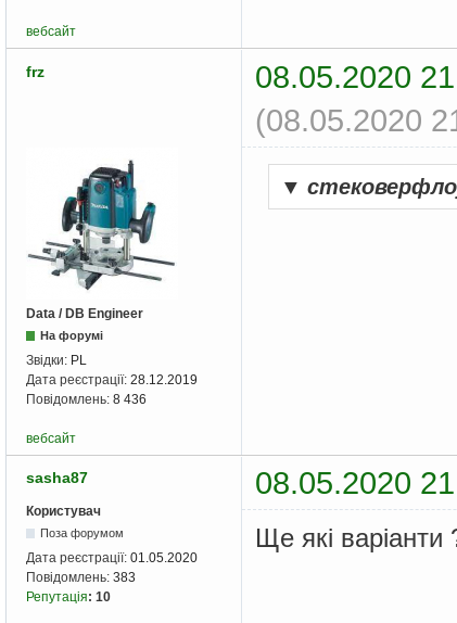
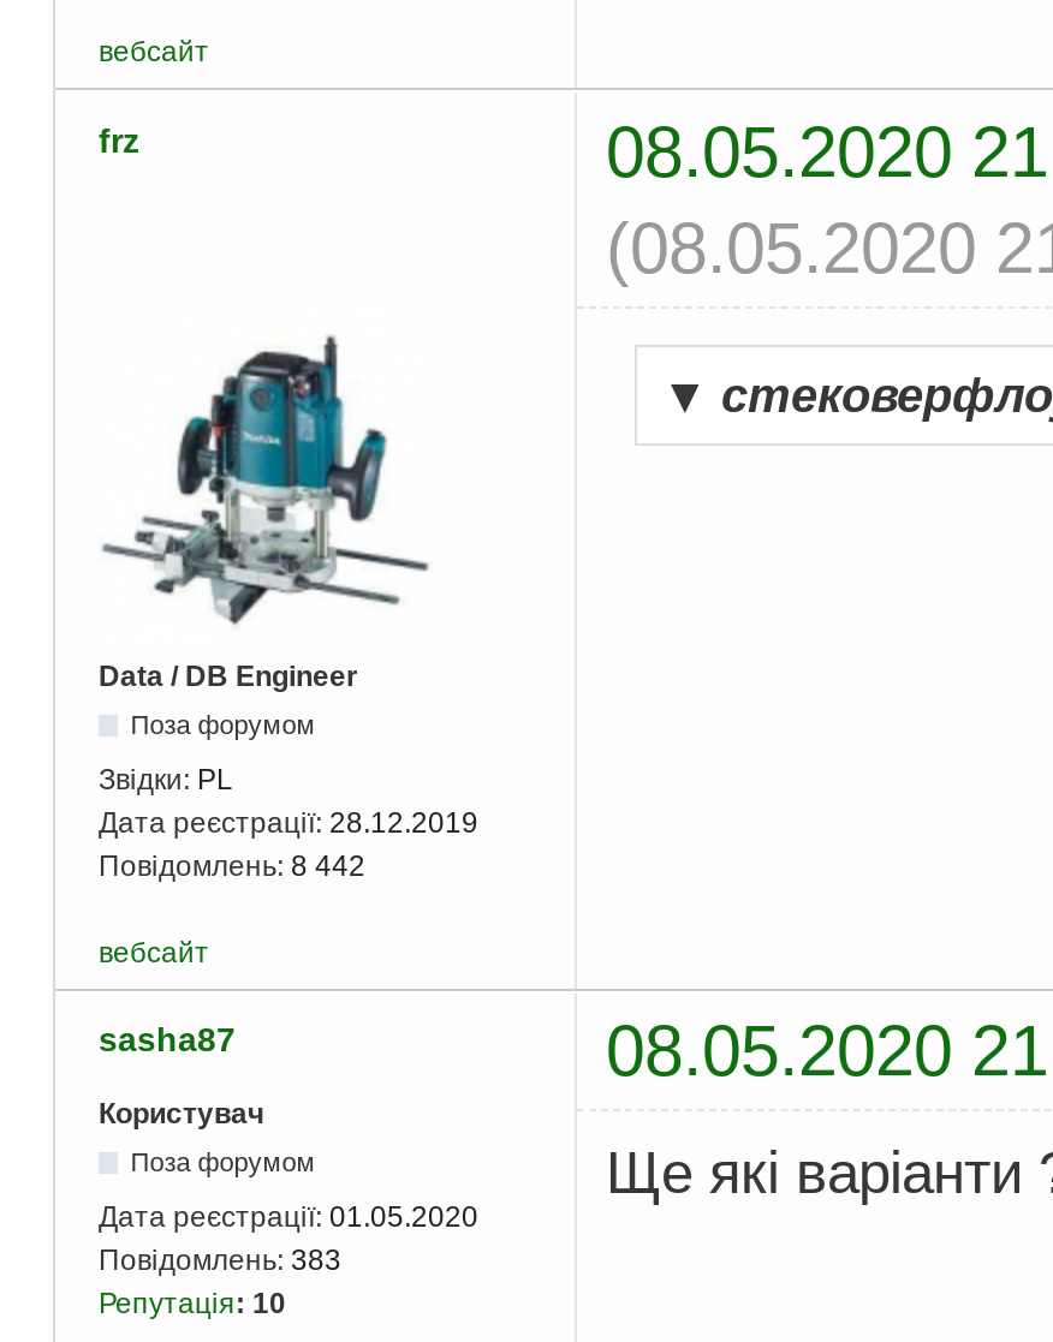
[40,329,103,342] На форумі -> [130,710,315,738] Поза форумом
[26,392,147,407] Повідомлень: 8 436 -> [99,849,365,883] Повідомлень: 8 442

